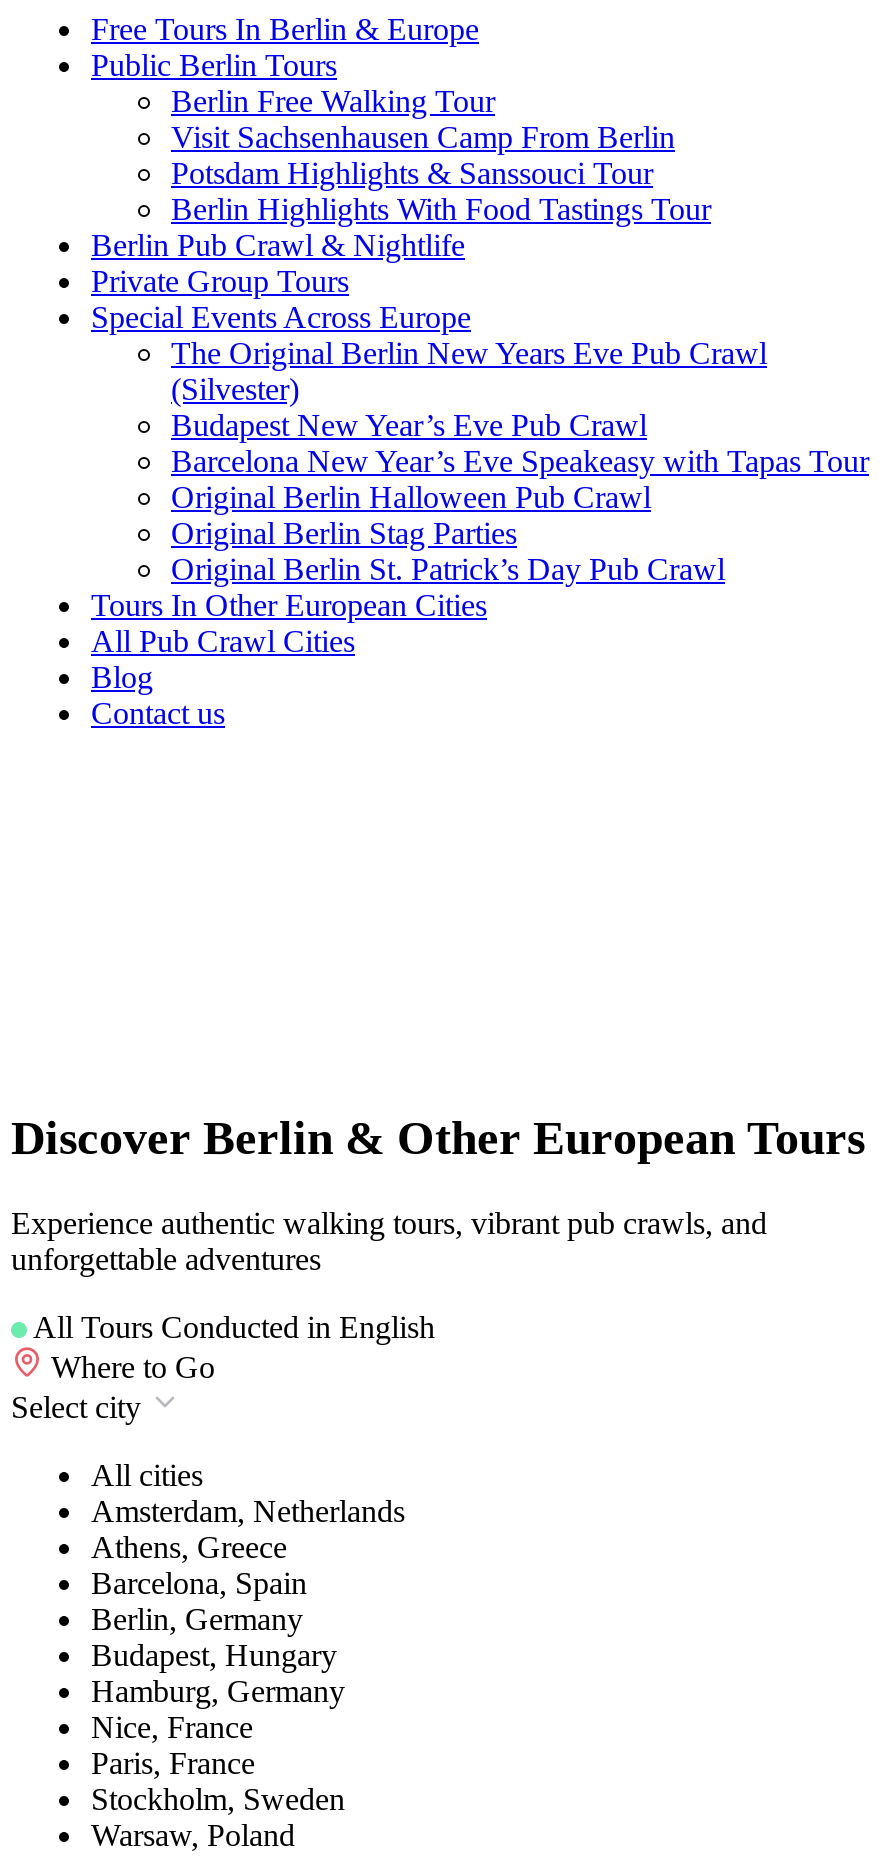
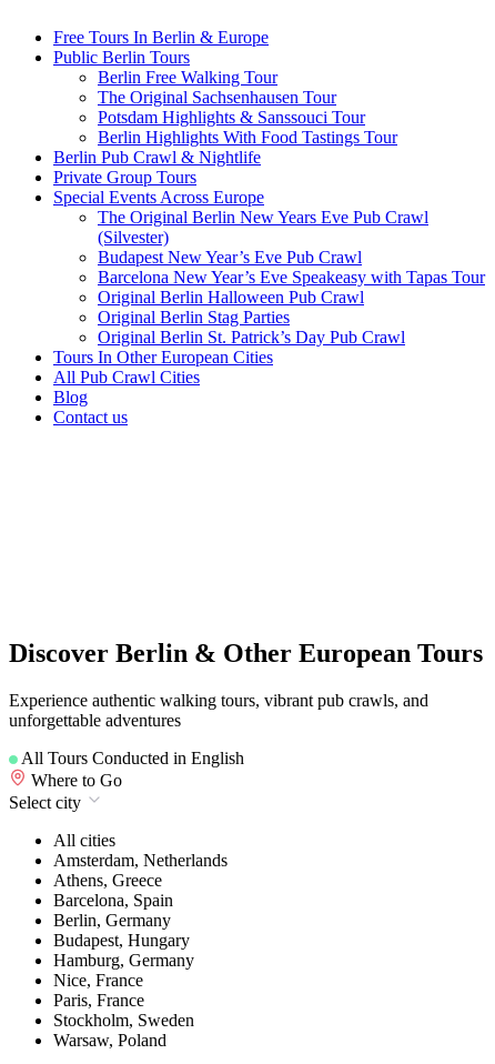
[171,120,675,154] Visit Sachsenhausen Camp From Berlin -> [98,88,336,107] The Original Sachsenhausen Tour

